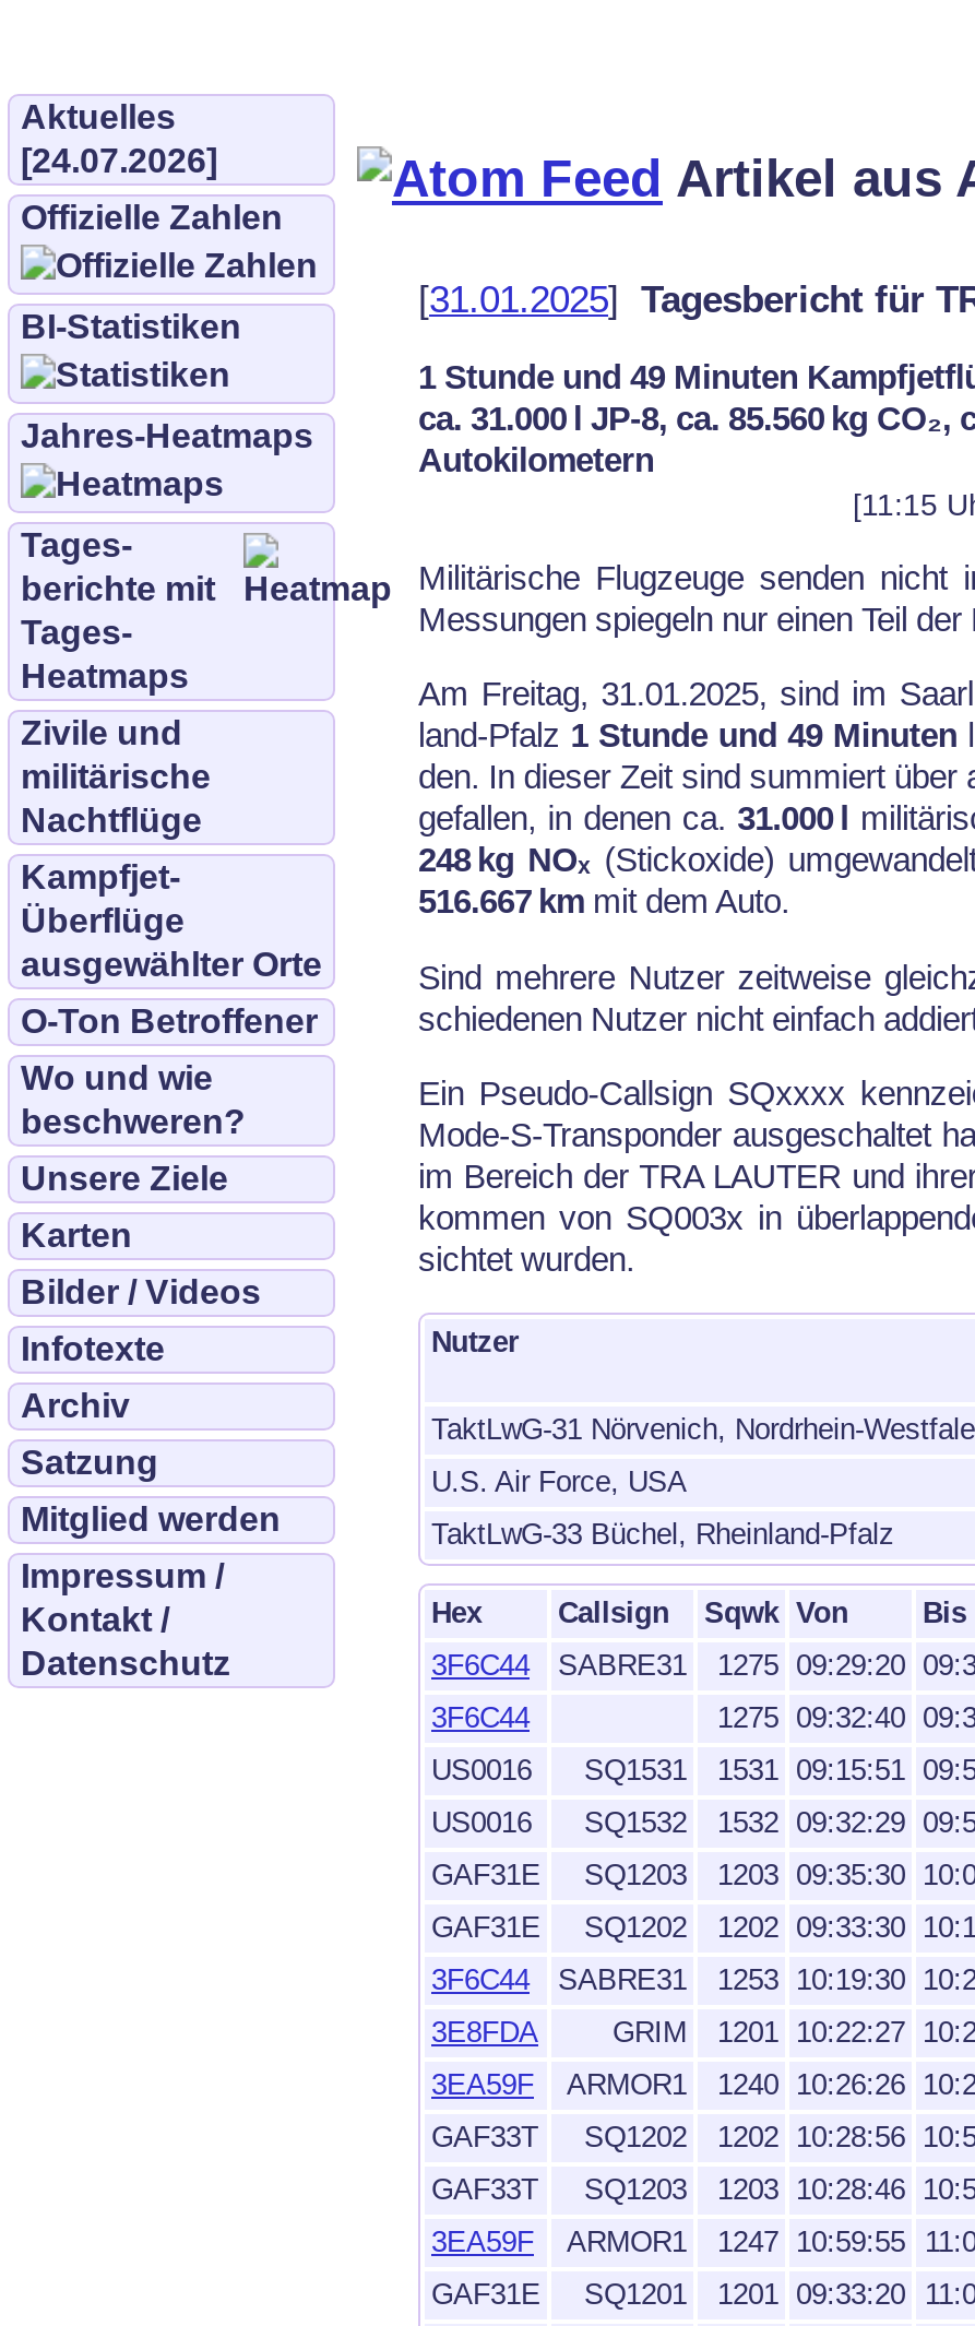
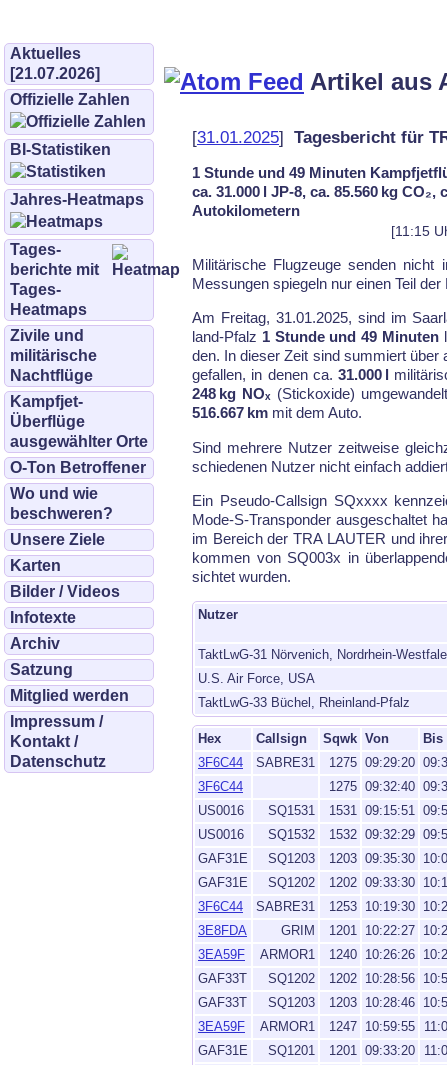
[21,142,217,179] [24.07.2026] -> [10,65,100,82] [21.07.2026]

